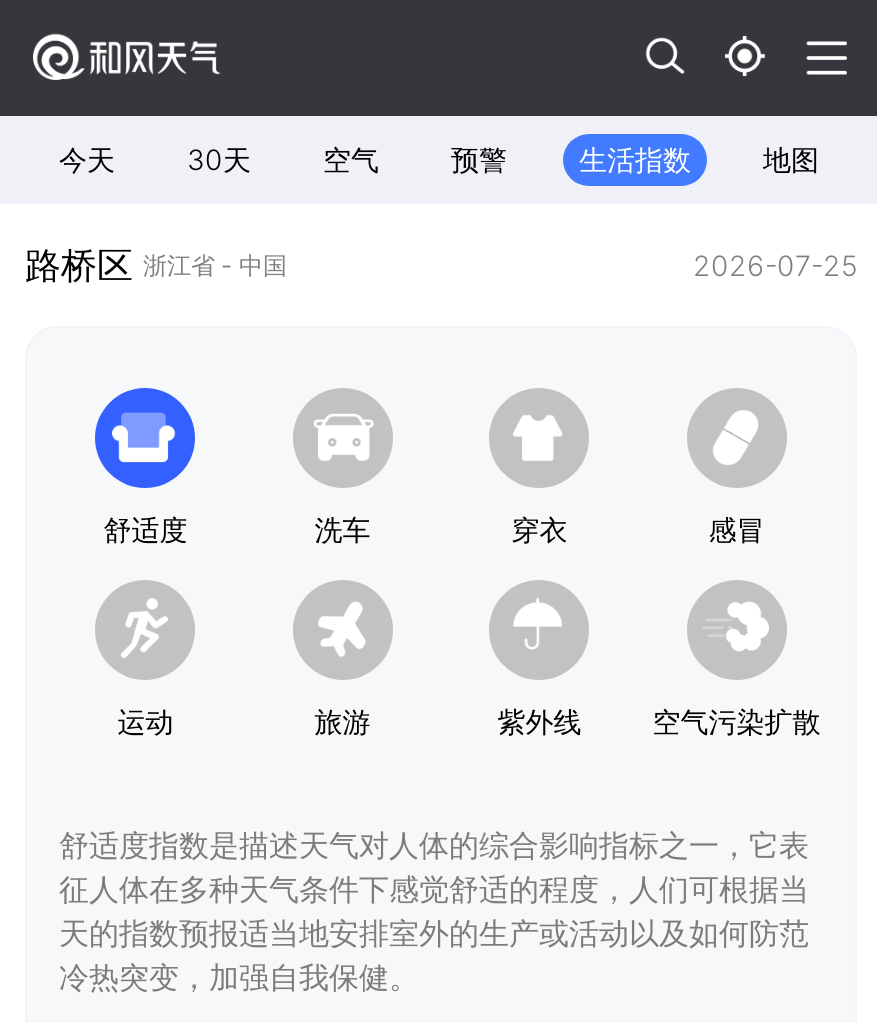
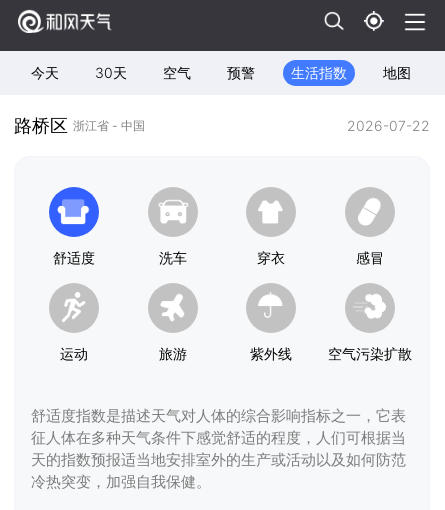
[693,247,857,281] 2026-07-25 -> [347,117,430,134] 2026-07-22

